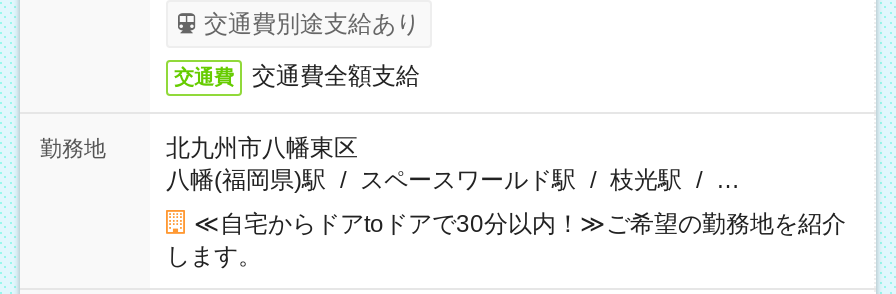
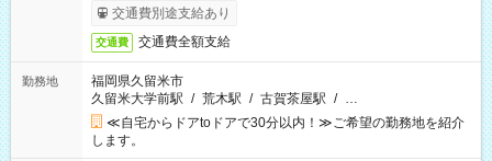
[166,134,740,194] 北九州市八幡東区 | 八幡(福岡県)駅 / スペースワールド駅 / 枝光駅 / … -> [91,73,358,106] 福岡県久留米市 | 久留米大学前駅 / 荒木駅 / 古賀茶屋駅 / …

